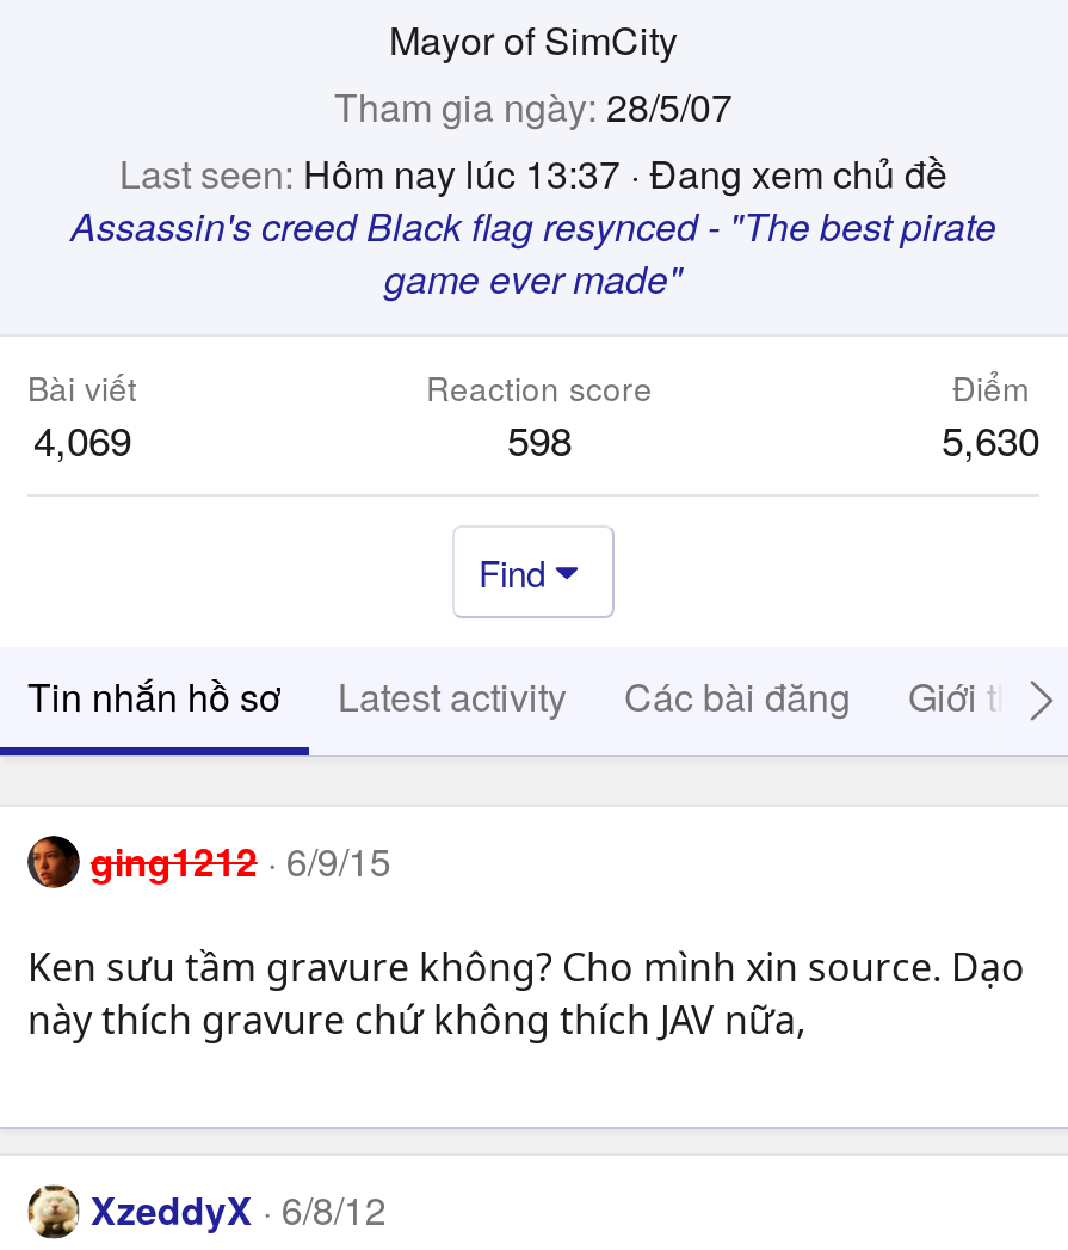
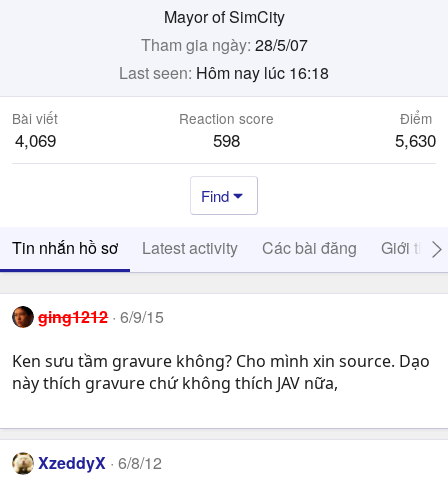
[70,146,996,306] Last seen Hôm nay lúc 13:37 · Đang xem chủ đề | Assassin's creed Black flag resynced - "The best pirate | game ever made" -> [119,61,329,84] Last seen Hôm nay lúc 16:18

